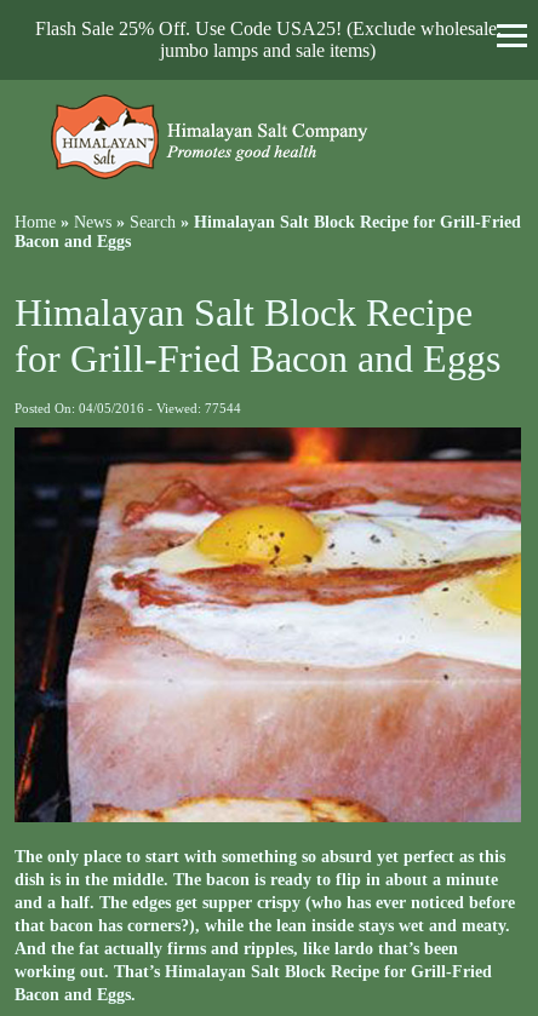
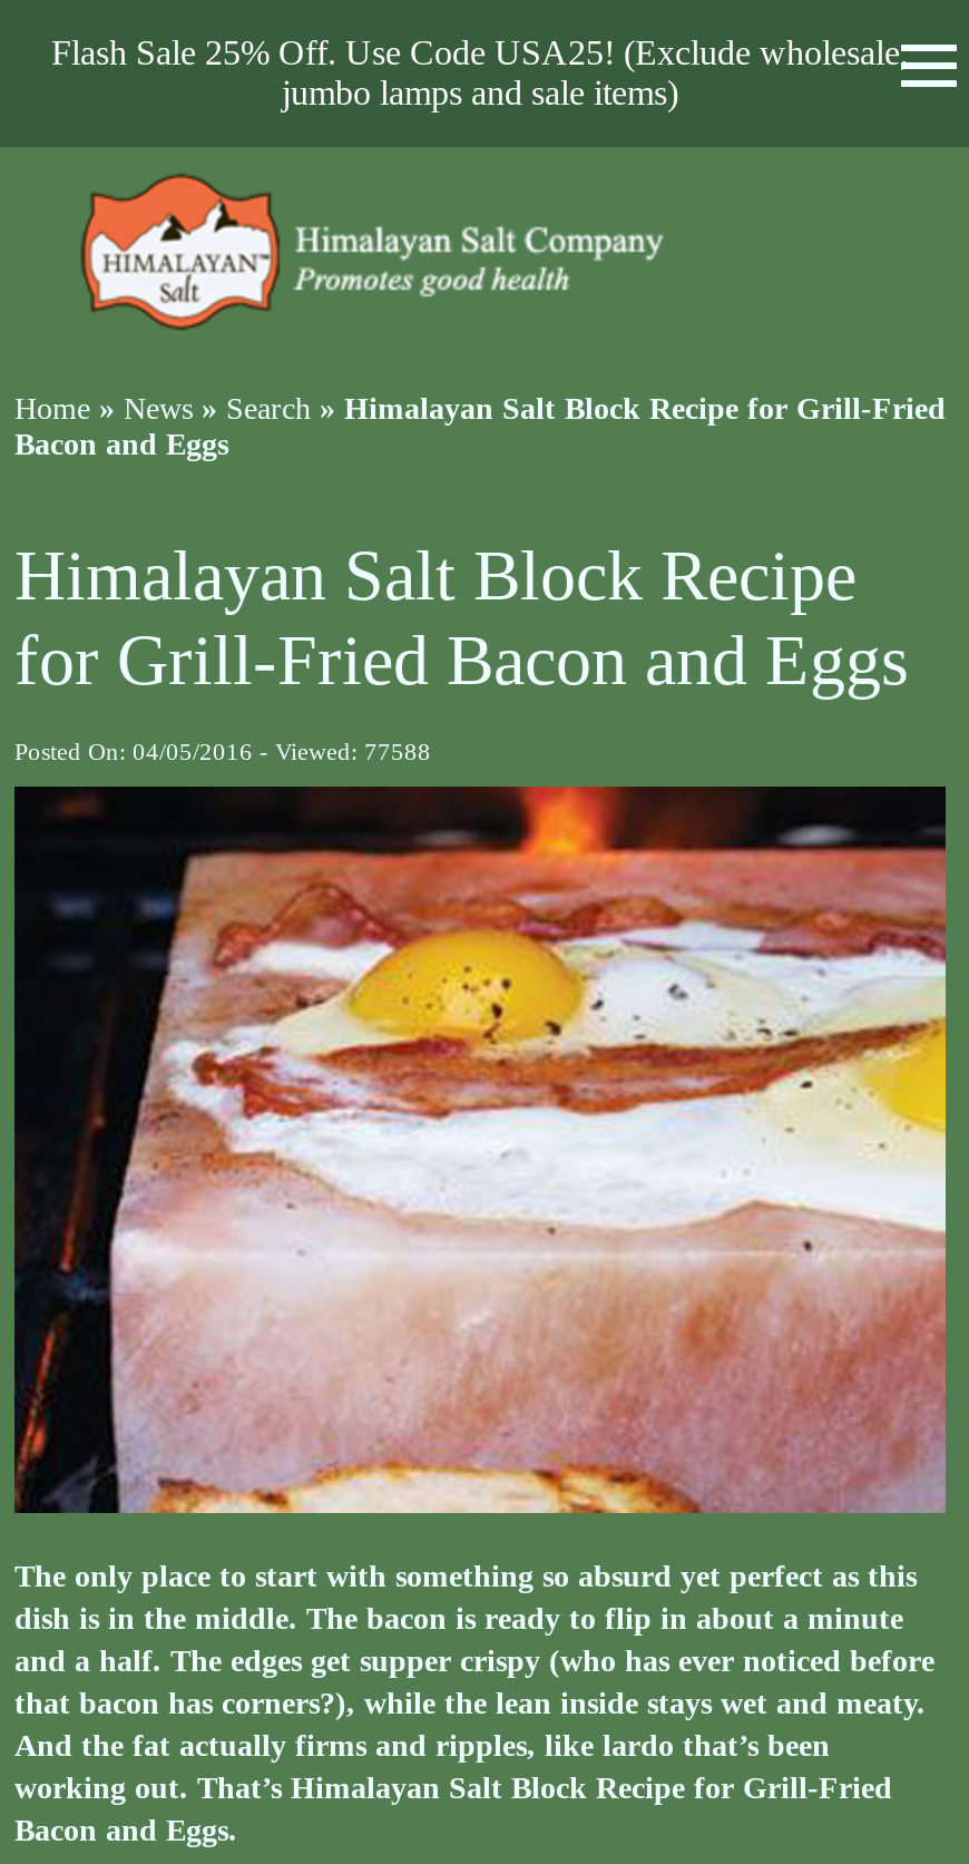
[15,401,241,415] Posted On: 04/05/2016 - Viewed: 77544 -> [14,738,431,764] Posted On: 04/05/2016 - Viewed: 77588

